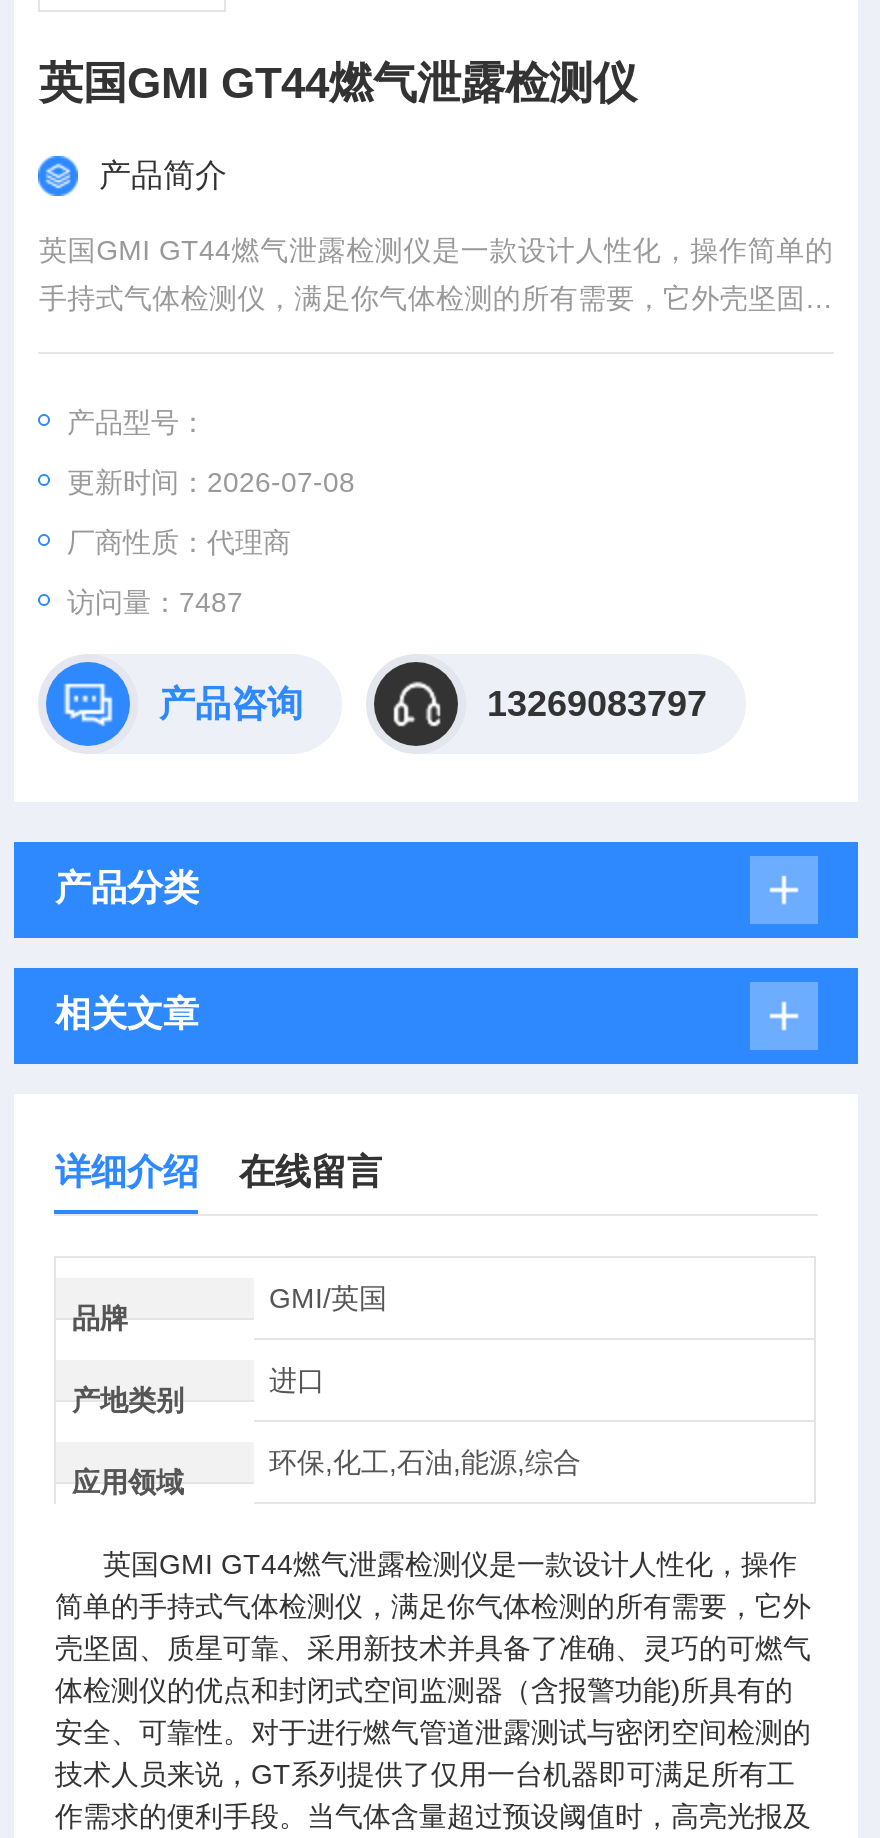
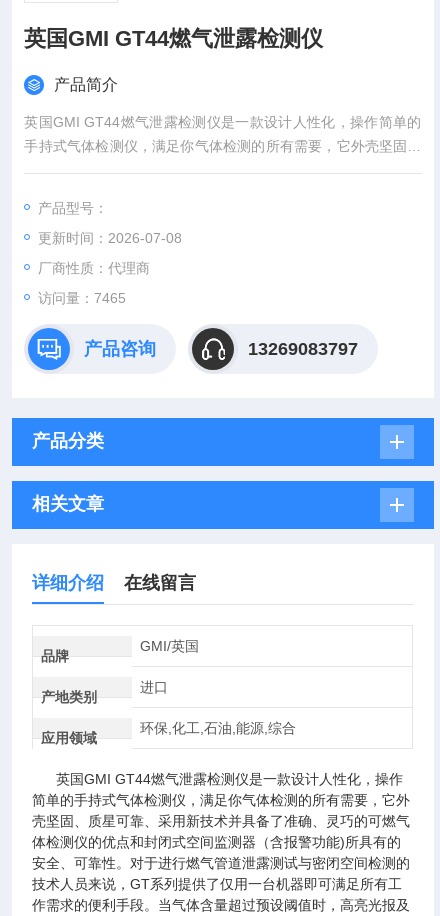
[67,586,243,618] 访问量：7487 -> [38,290,126,306] 访问量：7465

